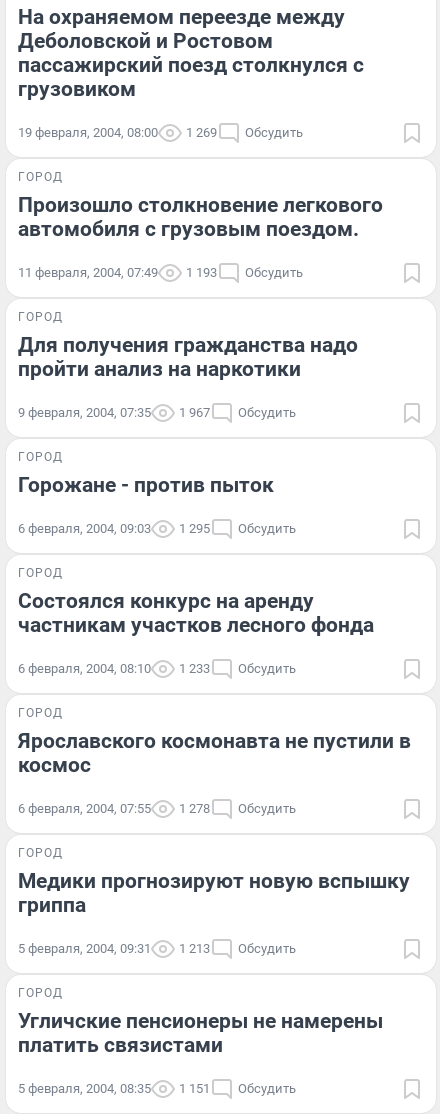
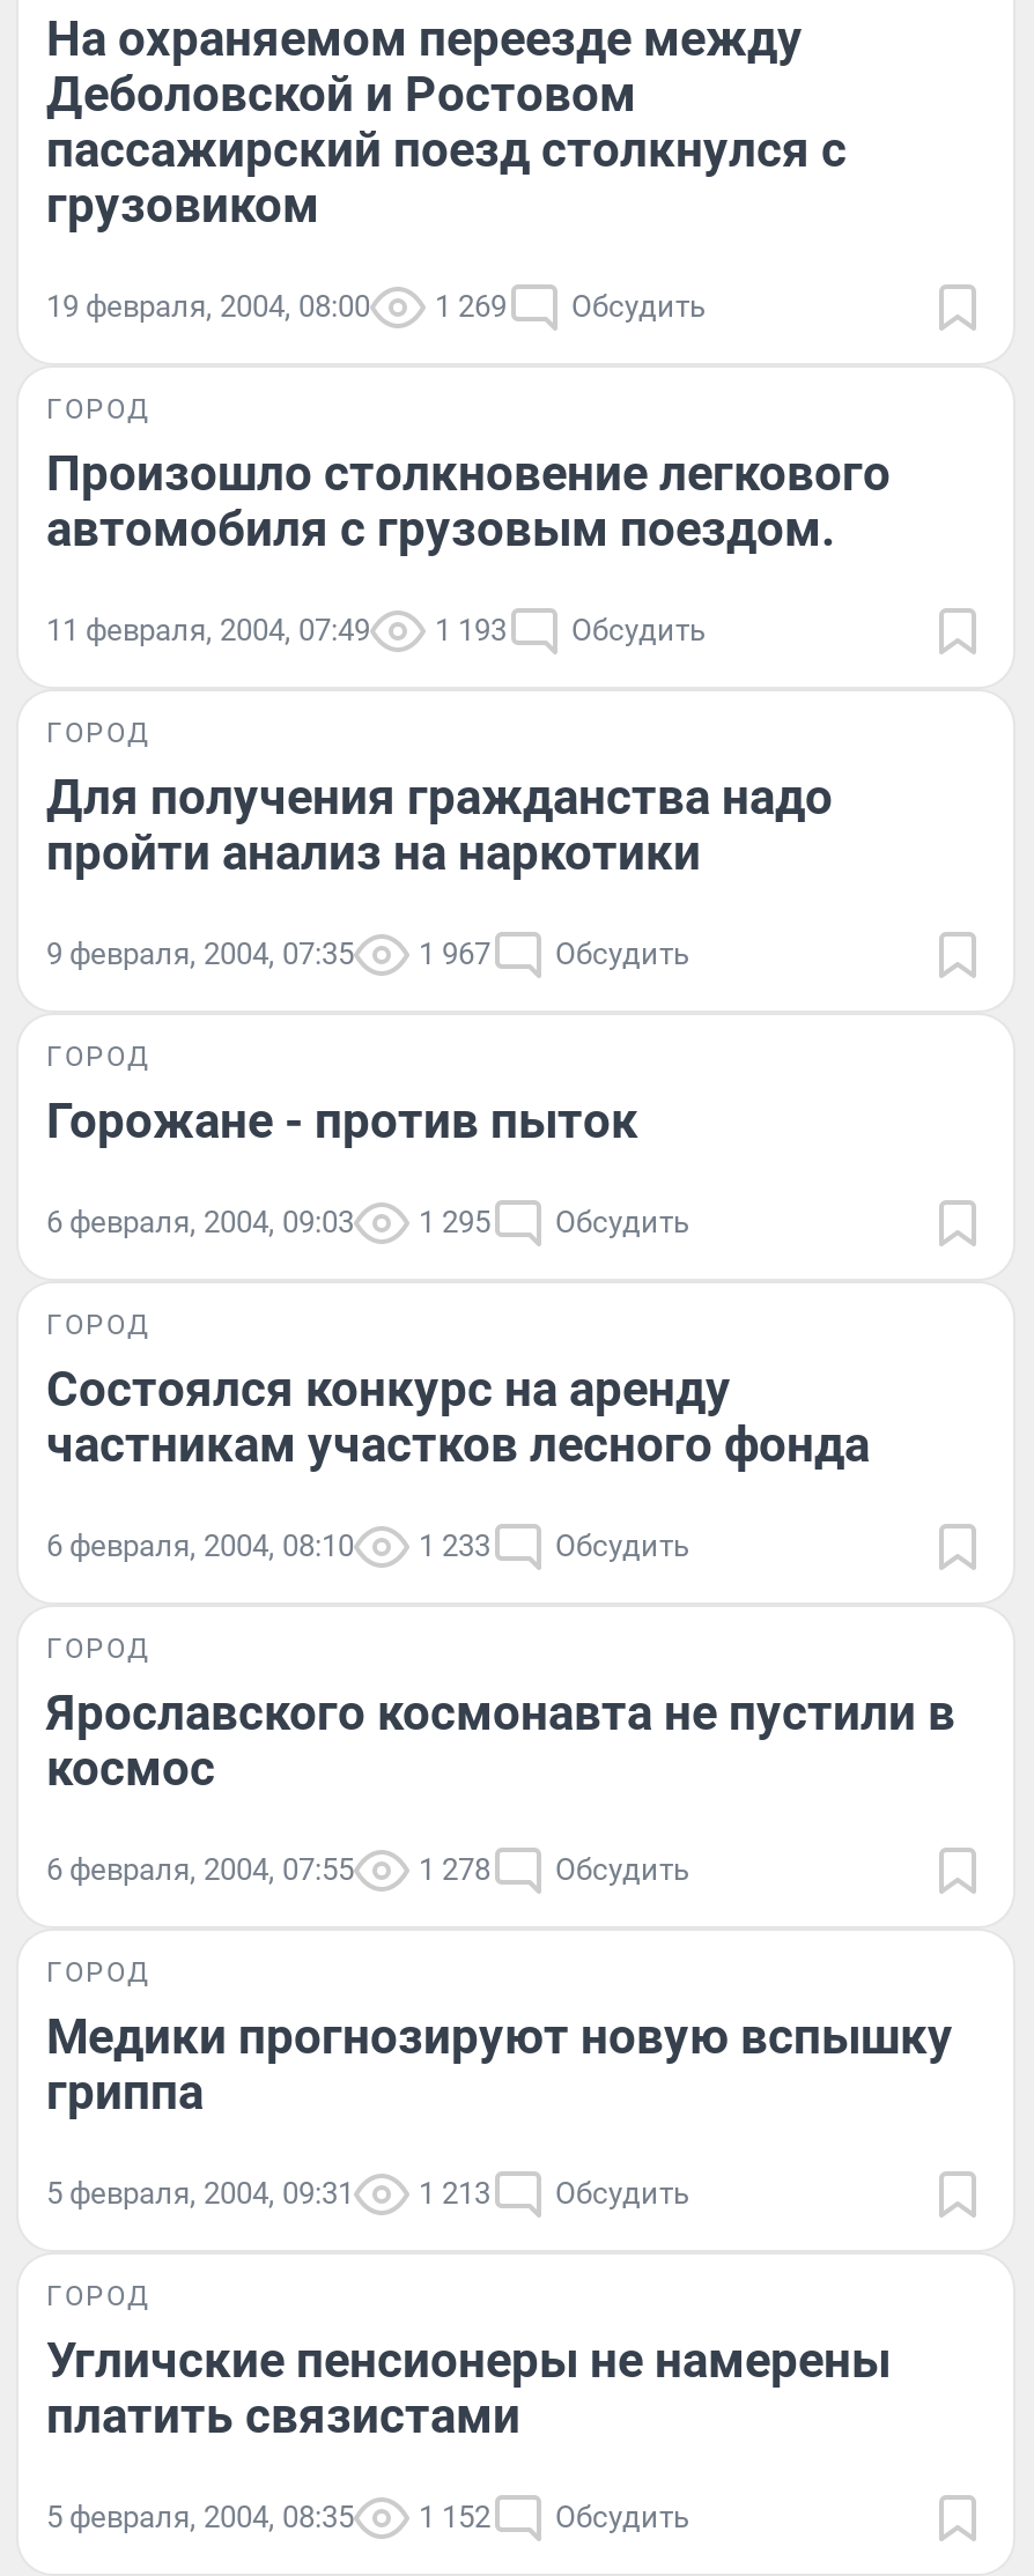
[18,1081,296,1096] 5 февраля, 2004, 08:35 1 151 Обсудить -> [46,2500,689,2534] 5 февраля, 2004, 08:35 1 152 Обсудить

